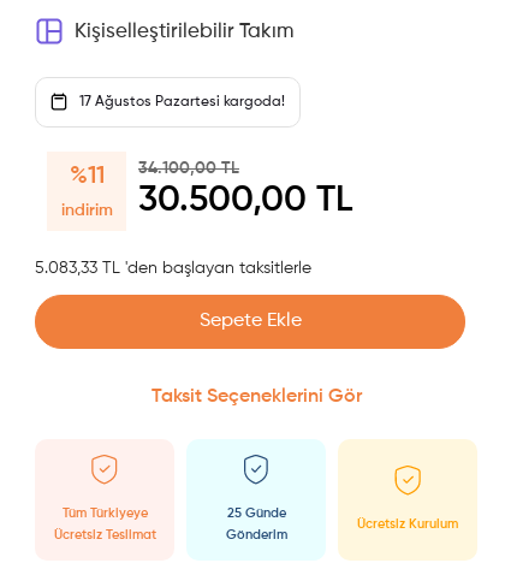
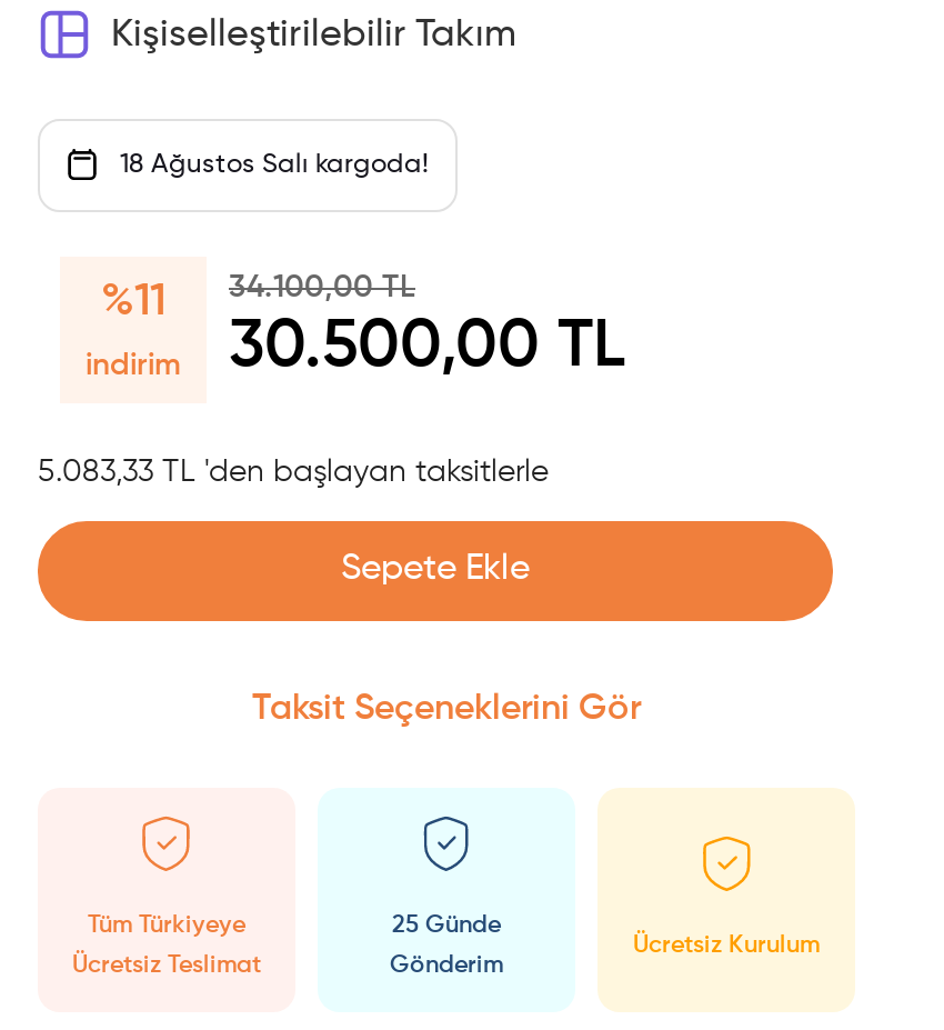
[79,95,285,109] 17 Ağustos Pazartesi kargoda! -> [120,152,429,178] 18 Ağustos Salı kargoda!

